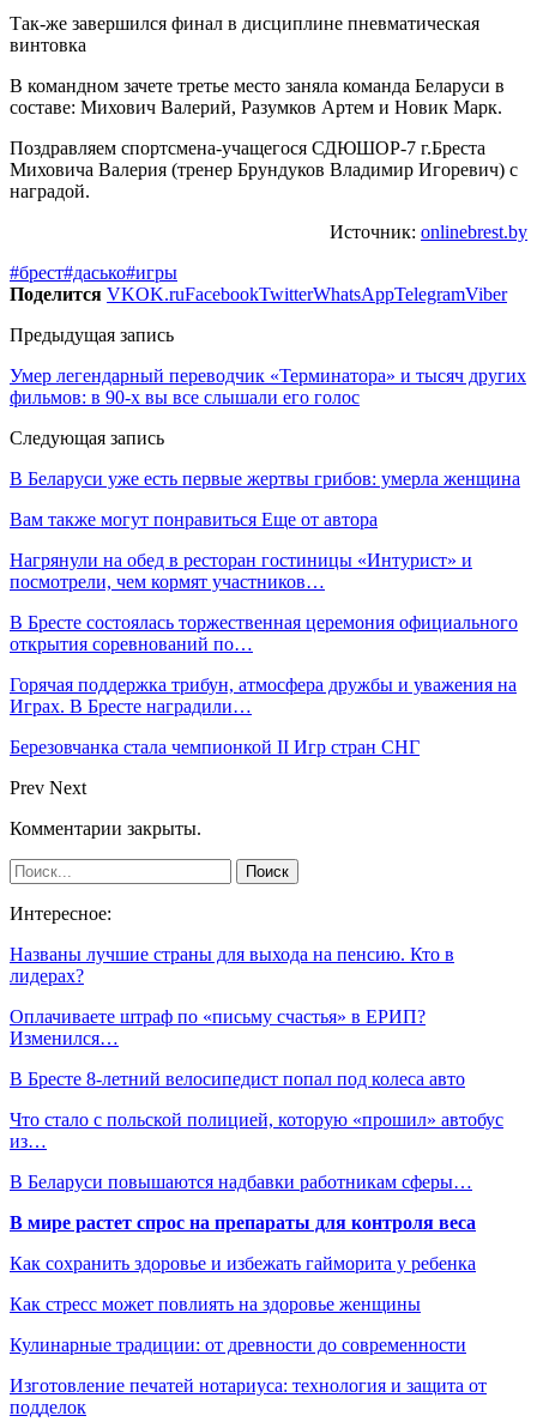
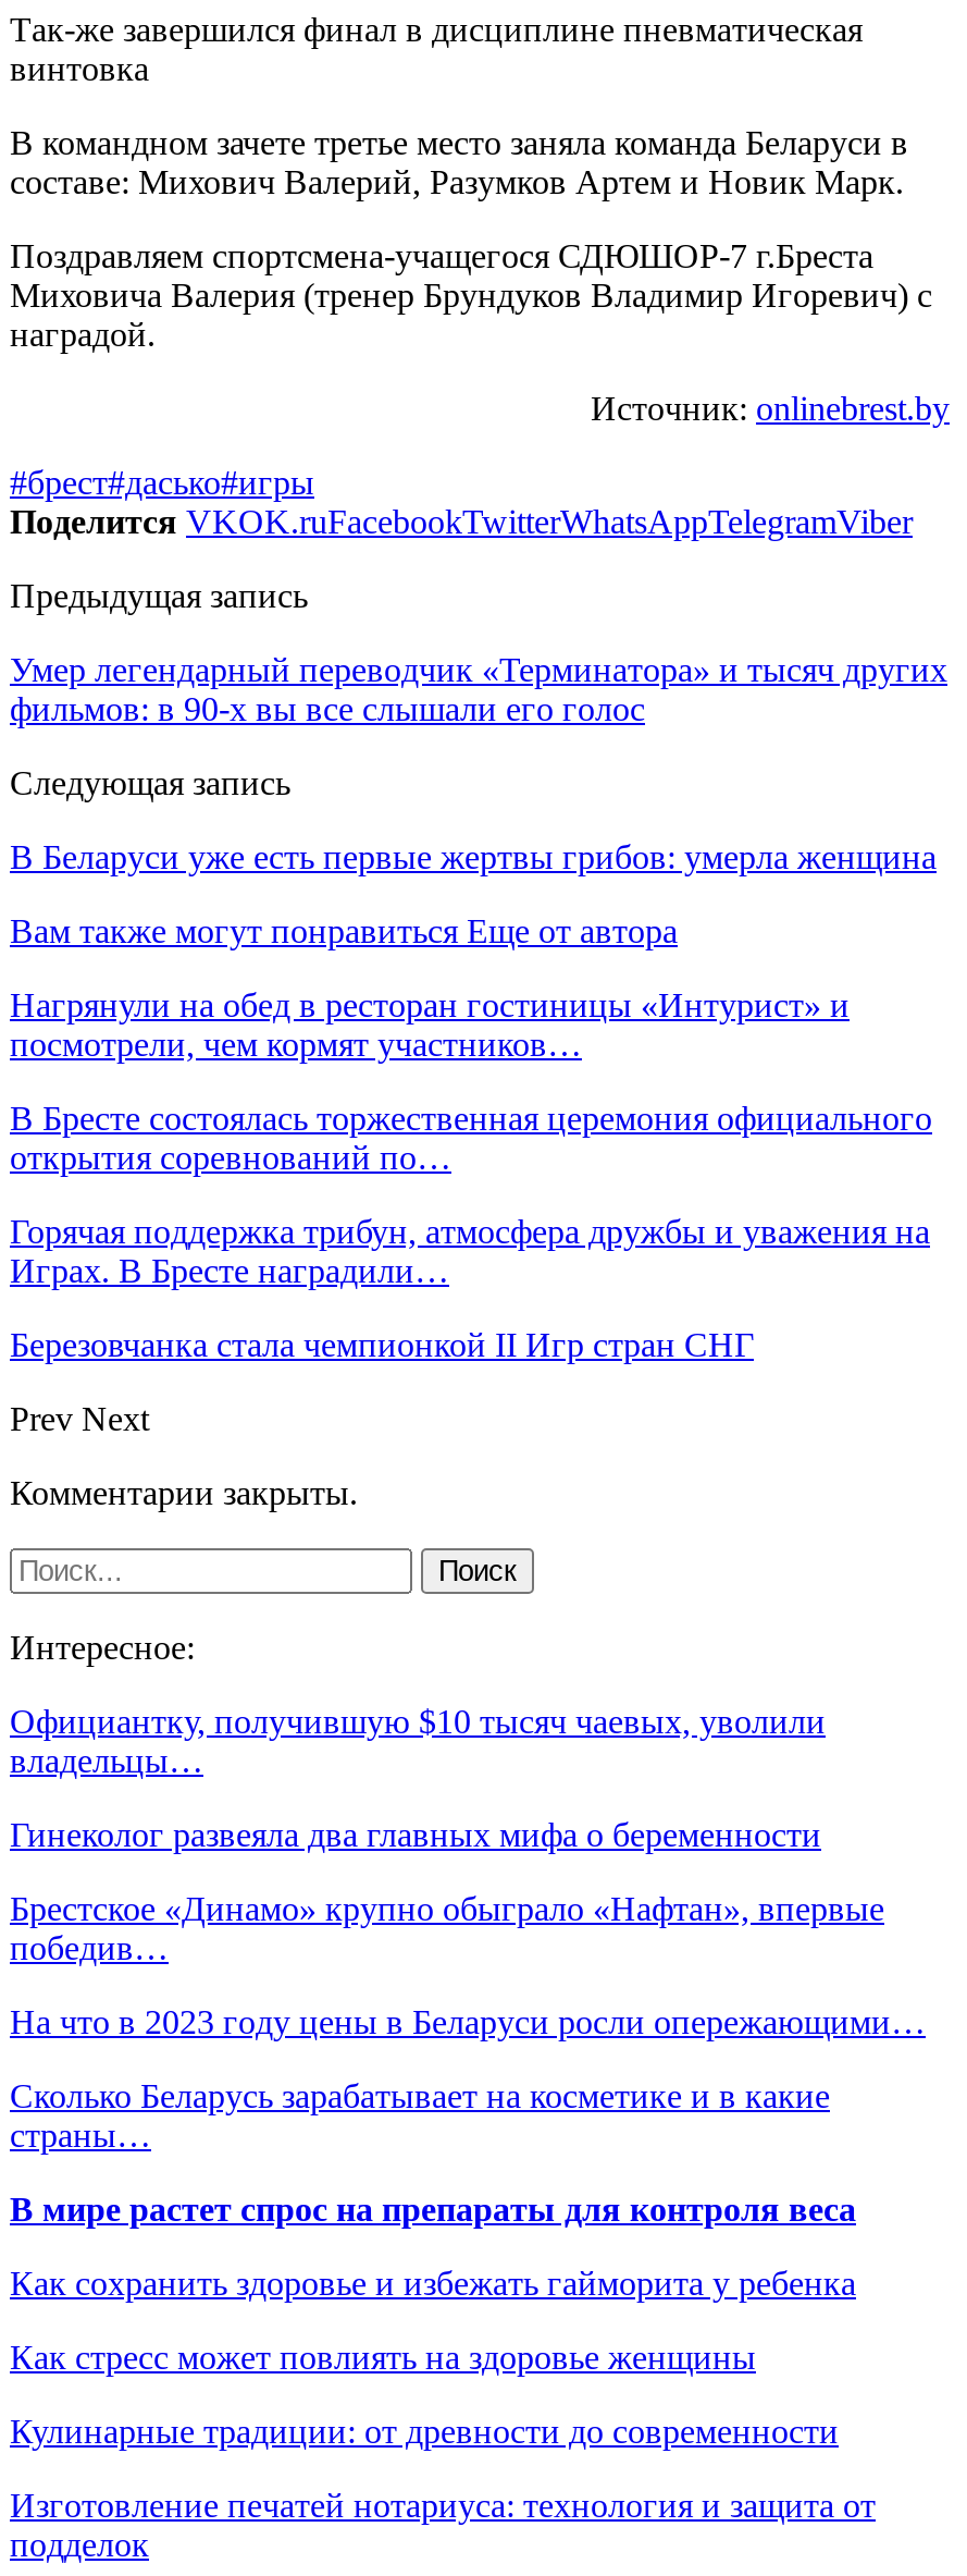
[10,944,454,986] Названы лучшие страны для выхода на пенсию. Кто в | лидерах? -> [10,1702,826,1779] Официантку, получившую $10 тысяч чаевых, уволили | владельцы…
[10,1006,426,1048] Оплачиваете штраф по «письму счастья» в ЕРИП? | Изменился… -> [10,1816,821,1853] Гинеколог развеяла два главных мифа о беременности
[10,1068,465,1089] В Бресте 8-летний велосипедист попал под колеса авто -> [10,1890,884,1966] Брестское «Динамо» крупно обыграло «Нафтан», впервые | победив…
[10,1109,503,1151] Что стало с польской полицией, которую «прошил» автобус | из… -> [10,2003,926,2040] На что в 2023 году цены в Беларуси росли опережающими…
[10,1171,472,1192] В Беларуси повышаются надбавки работникам сферы… -> [10,2077,830,2153] Сколько Беларусь зарабатывает на косметике и в какие | страны…

